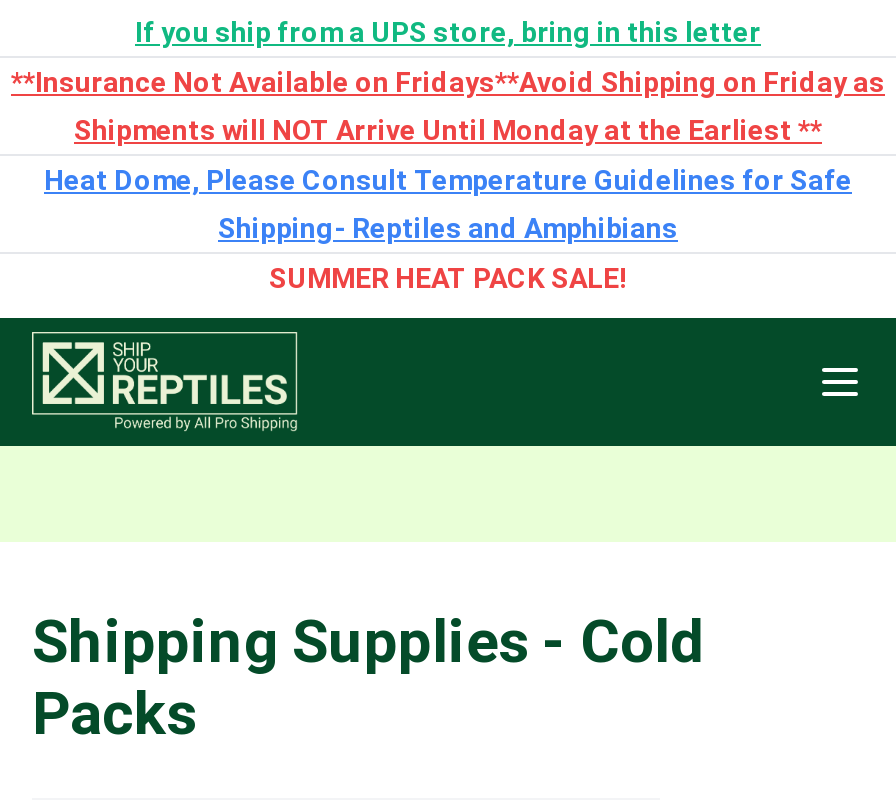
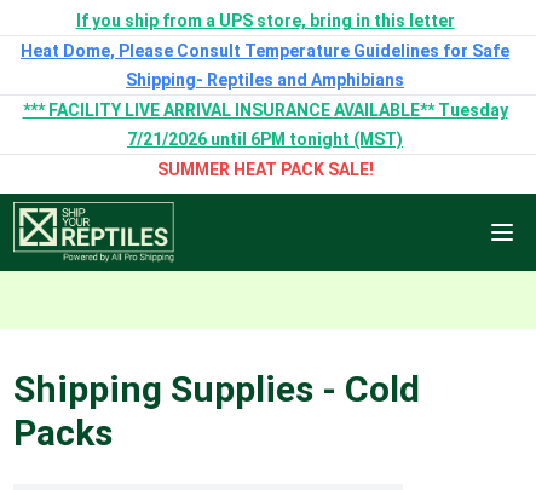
[11,66,885,146] **Insurance Not Available on Fridays**Avoid Shipping on Friday as | Shipments will NOT Arrive Until Monday at the Earliest ** -> none
moved [44,164,852,244] -> [21,41,509,90]: Heat Dome, Please Consult Temperature Guidelines for Safe | Shipping- Reptiles and Amphibians
none -> [22,100,508,149] *** FACILITY LIVE ARRIVAL INSURANCE AVAILABLE** Tuesday | 7/21/2026 until 6PM tonight (MST)

